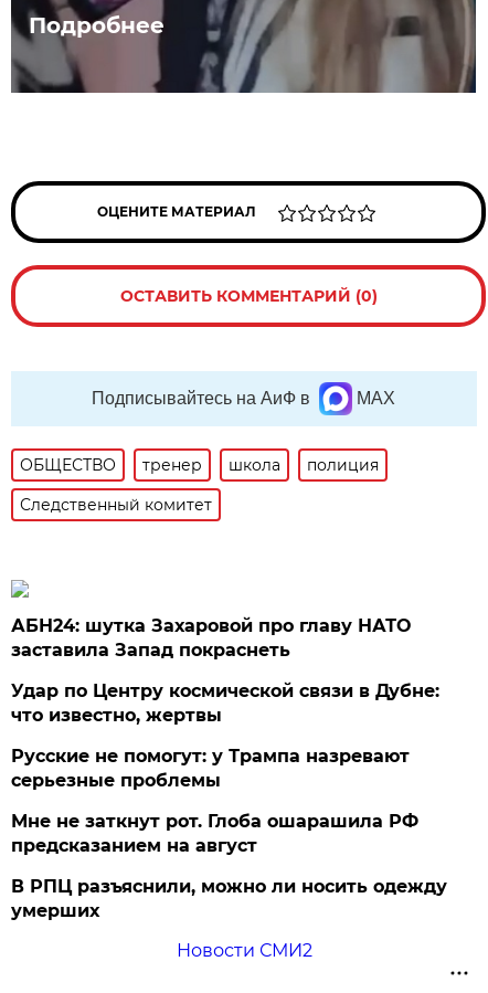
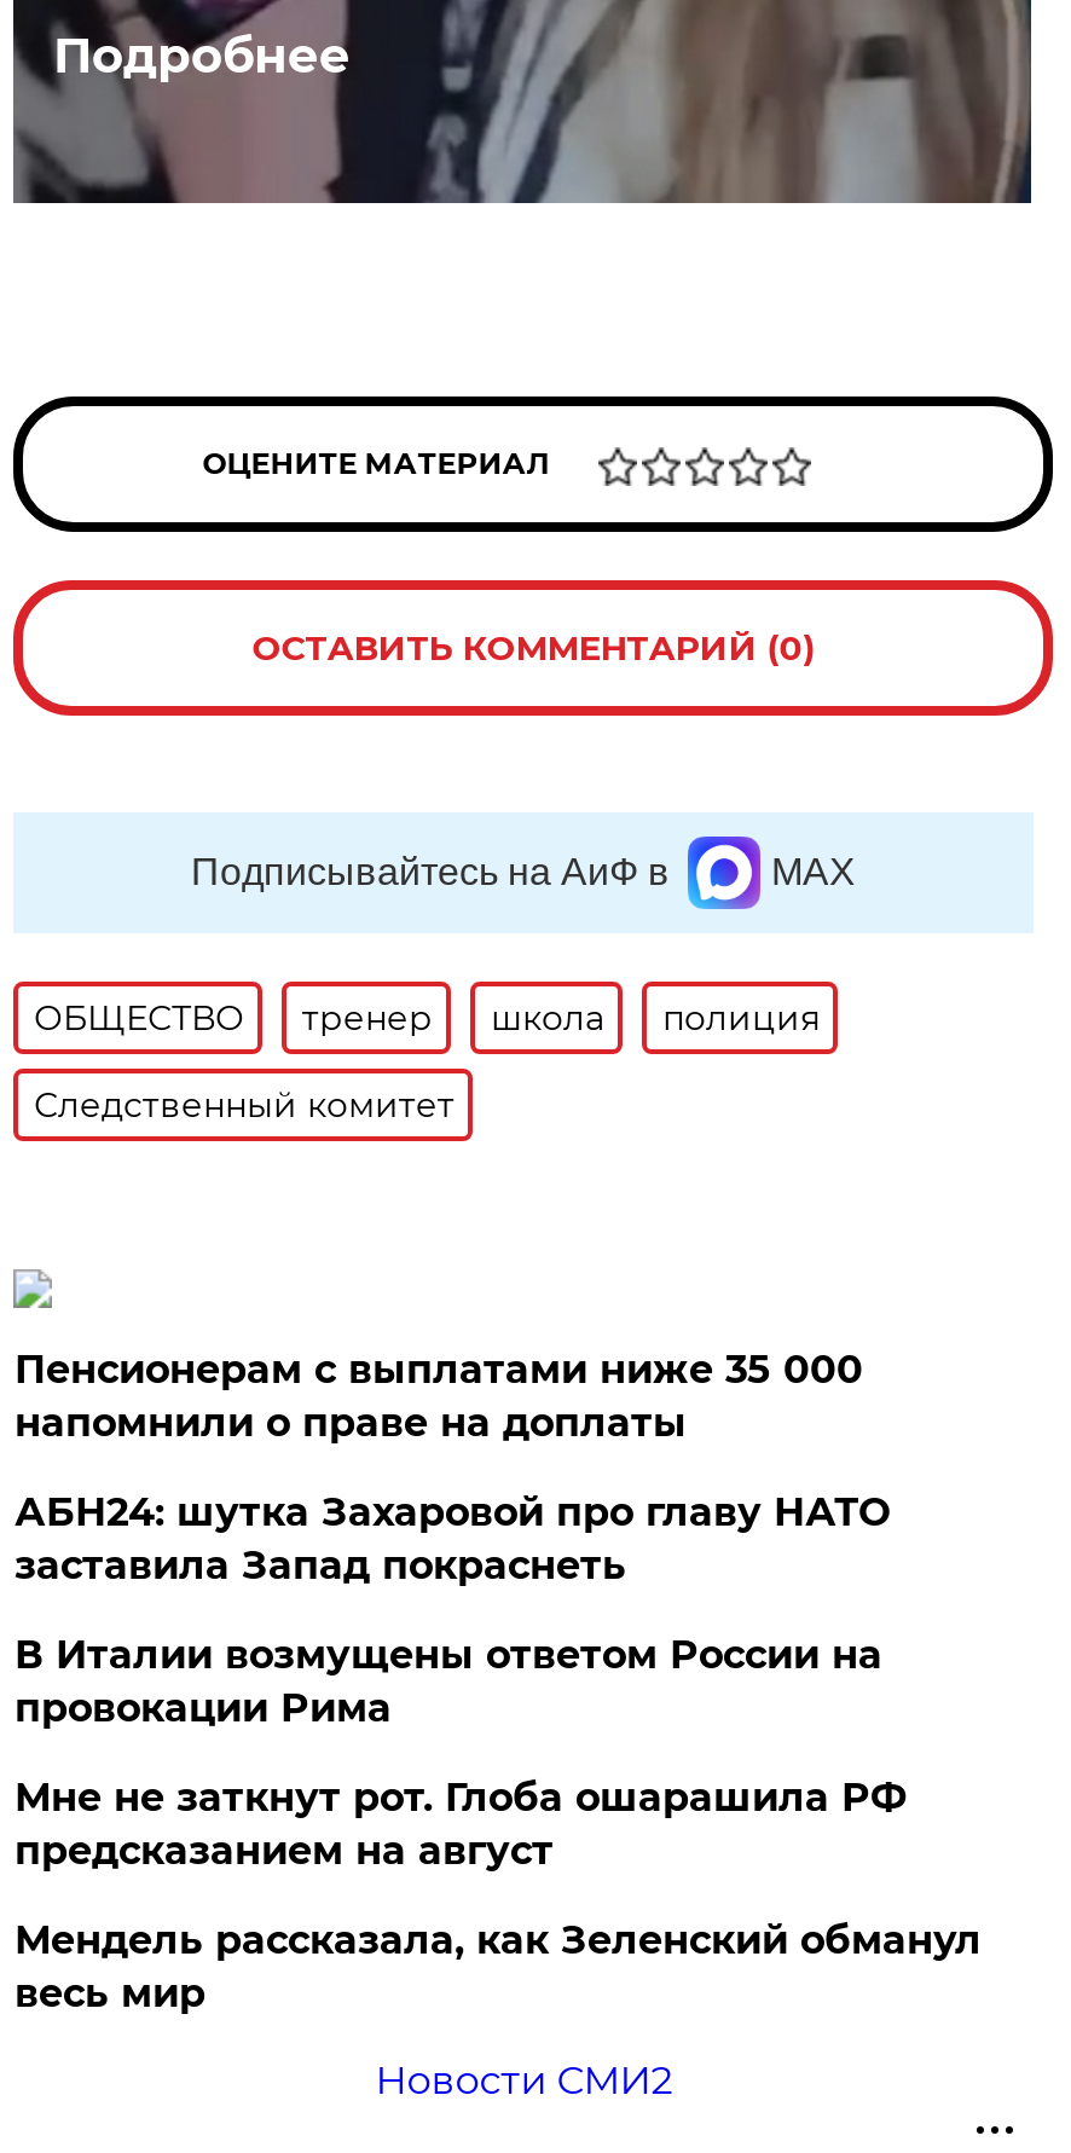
none -> [14,1347,863,1446] Пенсионерам с выплатами ниже 35 000 | напомнили о праве на доплаты
moved [11,615,411,661] -> [14,1489,889,1588]: АБН24: шутка Захаровой про главу НАТО | заставила Запад покраснеть
[11,680,440,791] Удар по Центру космической связи в Дубне: | что известно, жертвы | Русские не помогут: у Трампа назревают | серьезные проблемы -> [14,1632,882,1731] В Италии возмущены ответом России на | провокации Рима
[11,876,448,921] В РПЦ разъяснили, можно ли носить одежду | умерших -> [14,1917,981,2016] Мендель рассказала, как Зеленский обманул | весь мир

